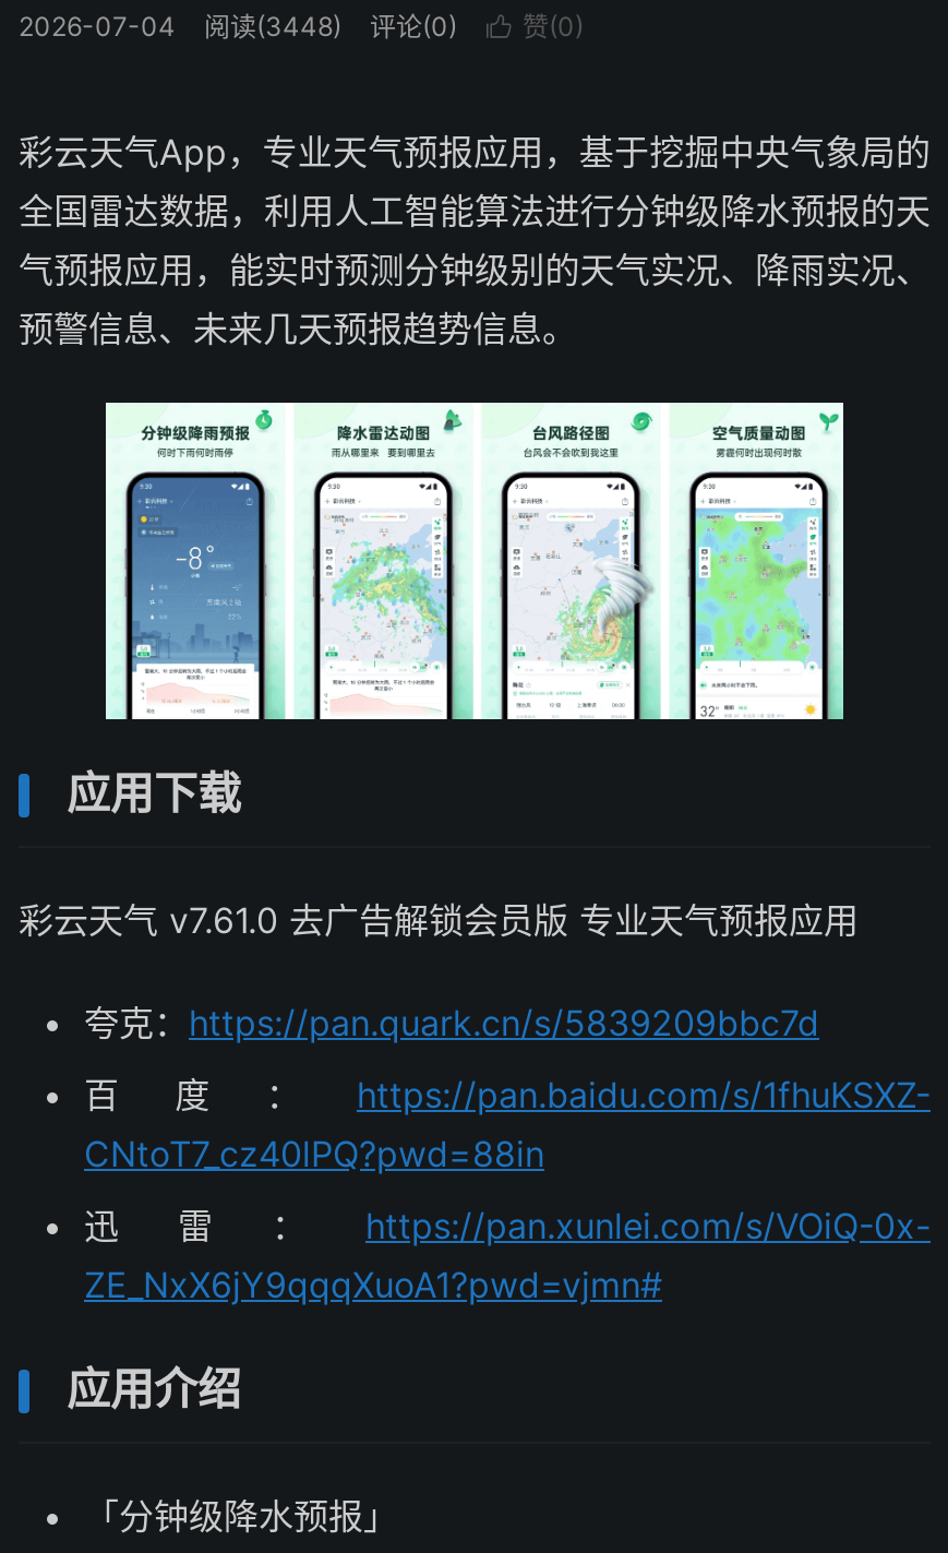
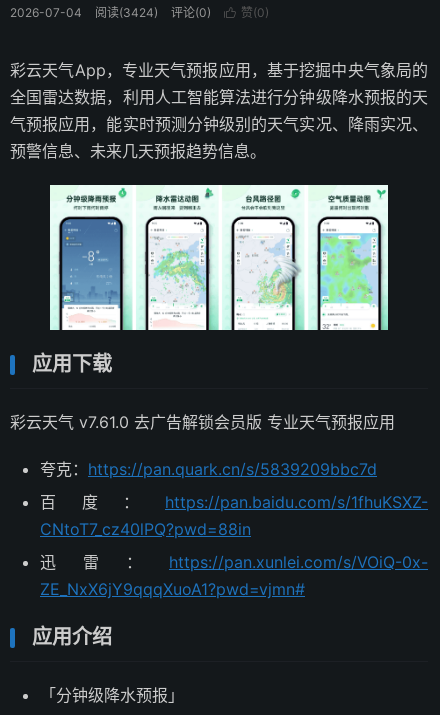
[204,10,341,43] 阅读(3448) -> [95,5,158,20] 阅读(3424)

